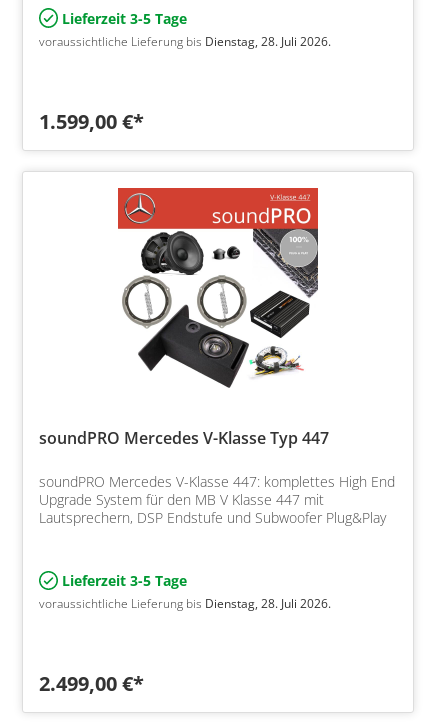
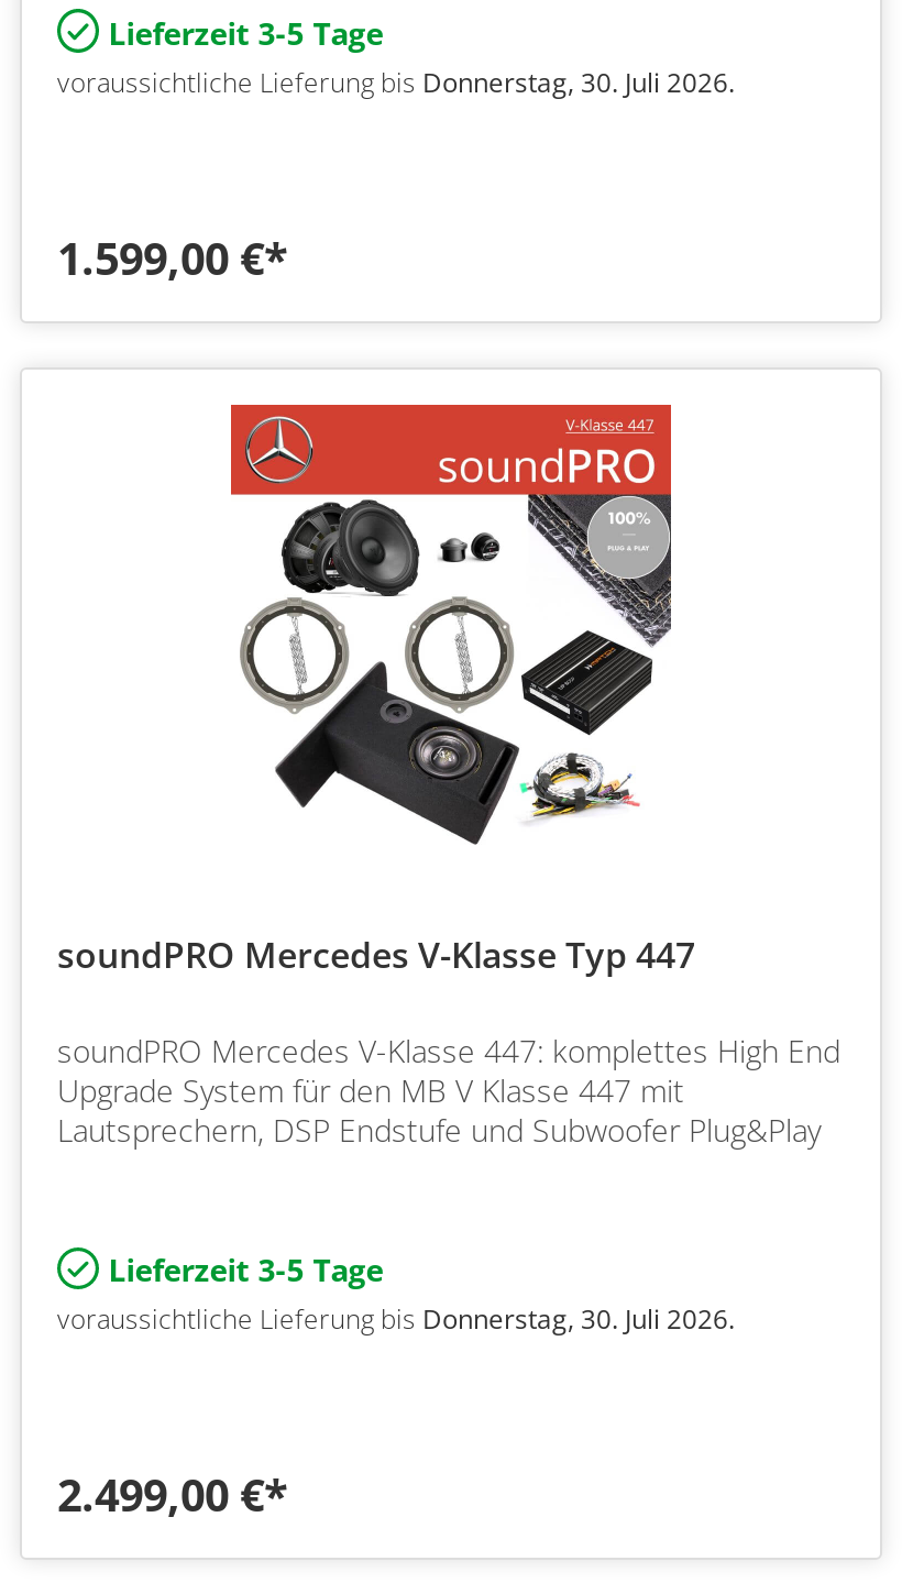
[39,33,331,50] voraussichtliche Lieferung bis Dienstag, 28. Juli 2026. -> [57,64,735,101] voraussichtliche Lieferung bis Donnerstag, 30. Juli 2026.
[39,595,331,612] voraussichtliche Lieferung bis Dienstag, 28. Juli 2026. -> [57,1301,735,1338] voraussichtliche Lieferung bis Donnerstag, 30. Juli 2026.

